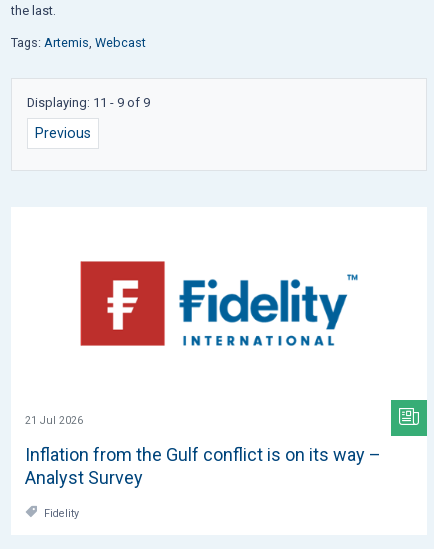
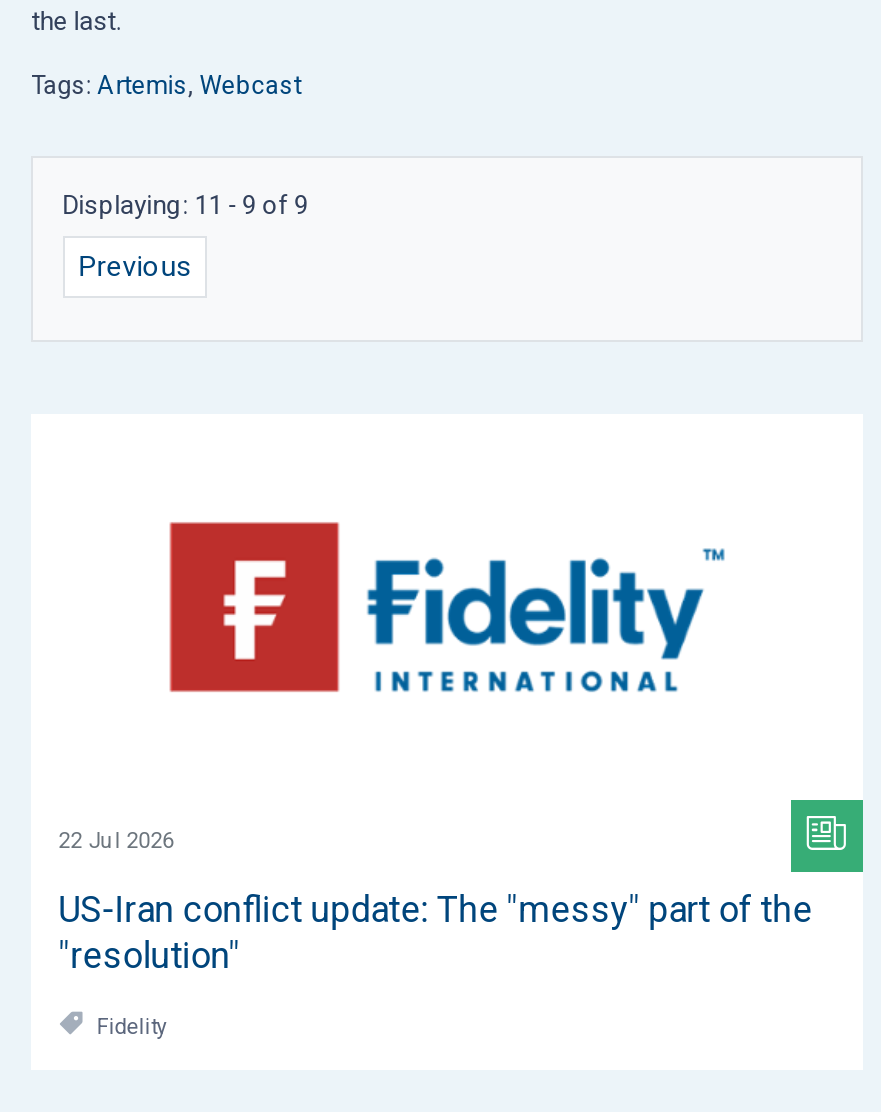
[25,414,83,427] 21 Jul 2026 -> [58,828,174,854] 22 Jul 2026
[25,444,381,488] Inflation from the Gulf conflict is on its way – | Analyst Survey -> [58,889,812,977] US-Iran conflict update: The "messy" part of the | "resolution"

